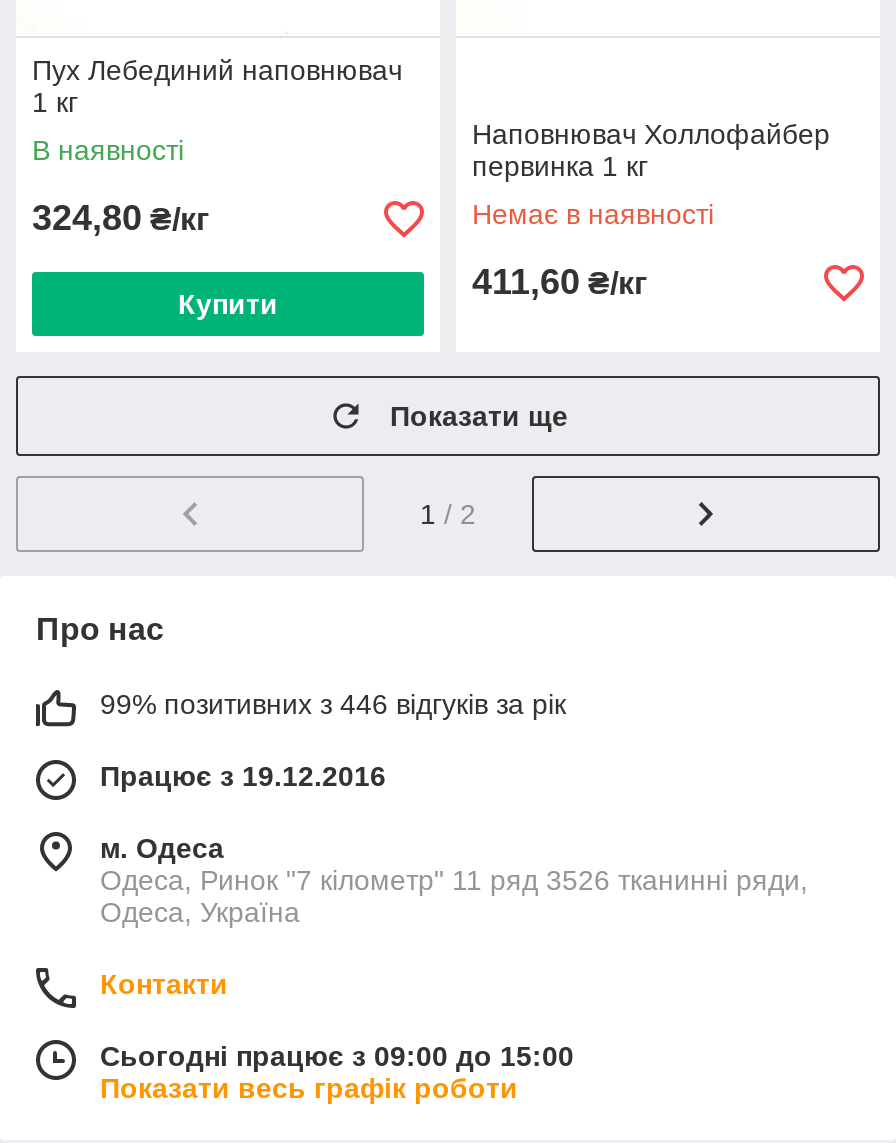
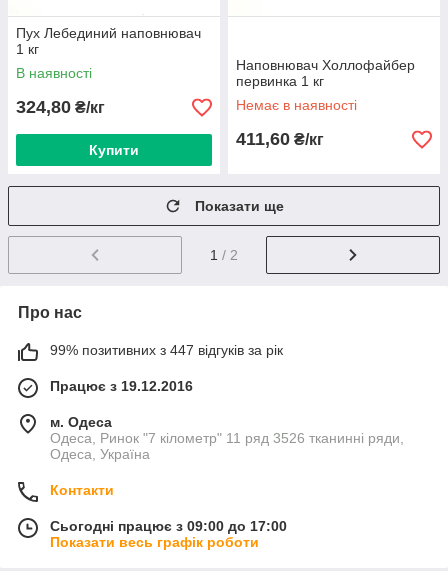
[100,688,566,720] 99% позитивних з 446 відгуків за рік -> [50,342,283,358] 99% позитивних з 447 відгуків за рік
[100,1040,574,1072] Сьогодні працює з 09:00 до 15:00 -> [50,518,287,534] Сьогодні працює з 09:00 до 17:00

